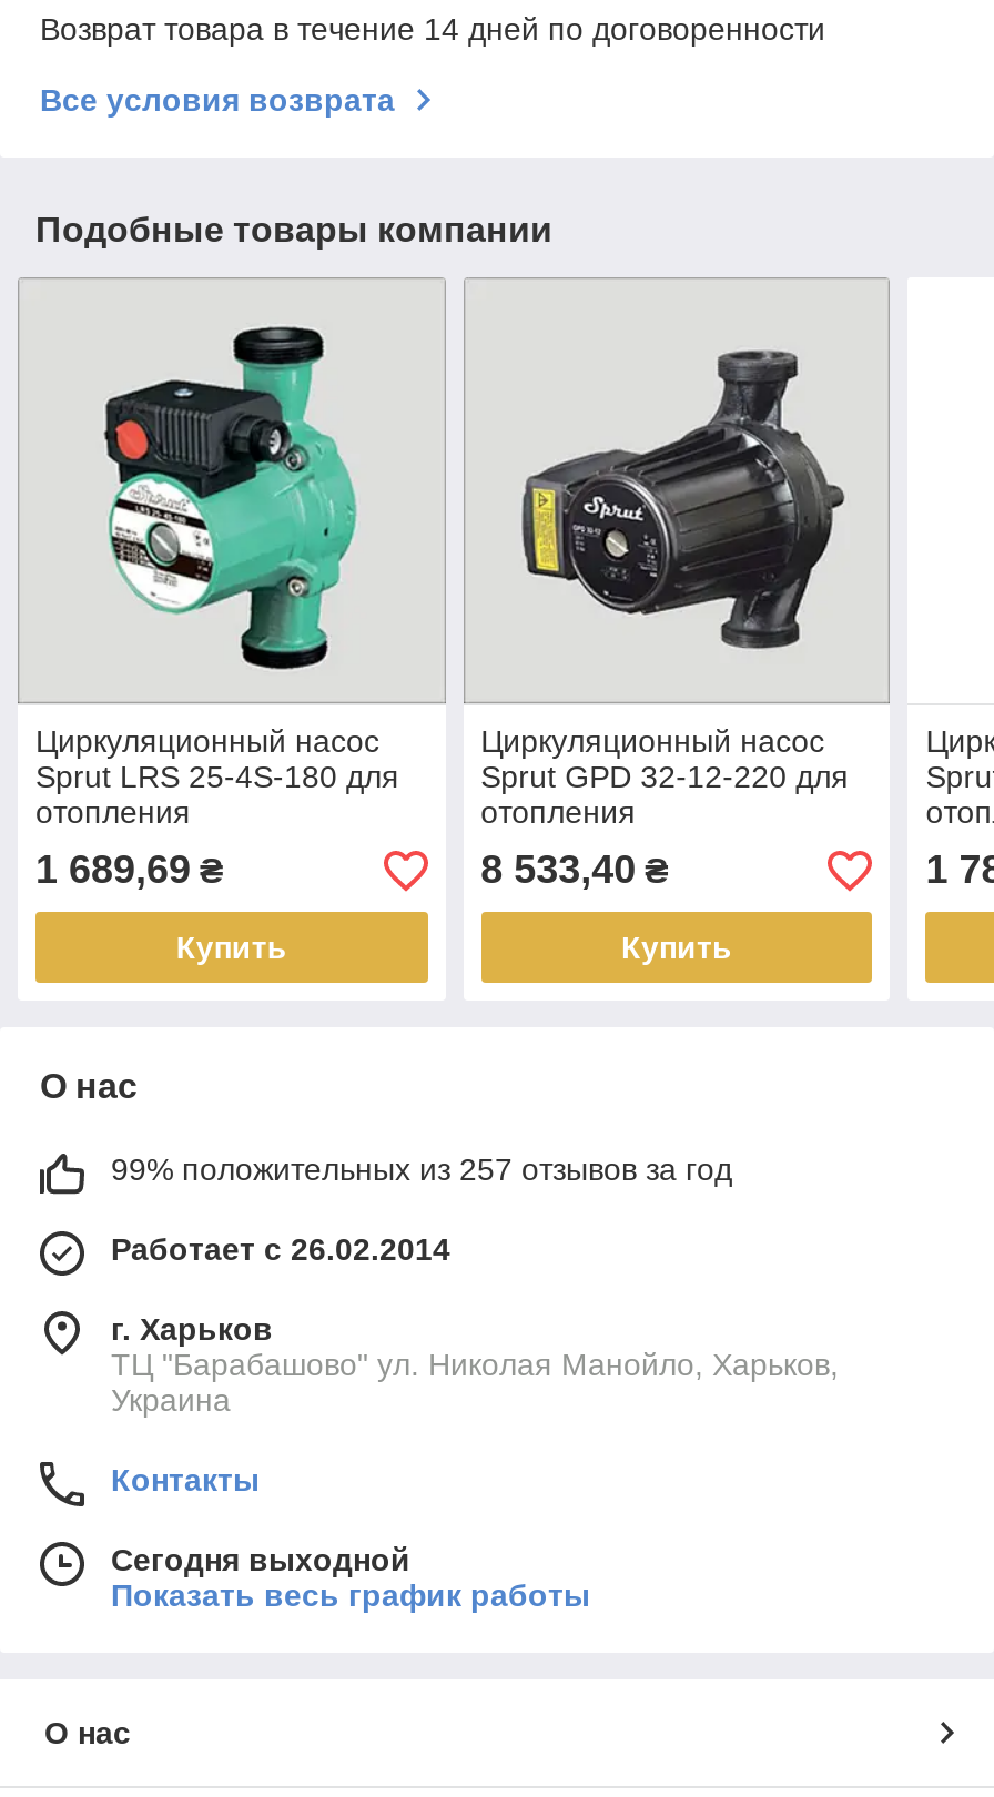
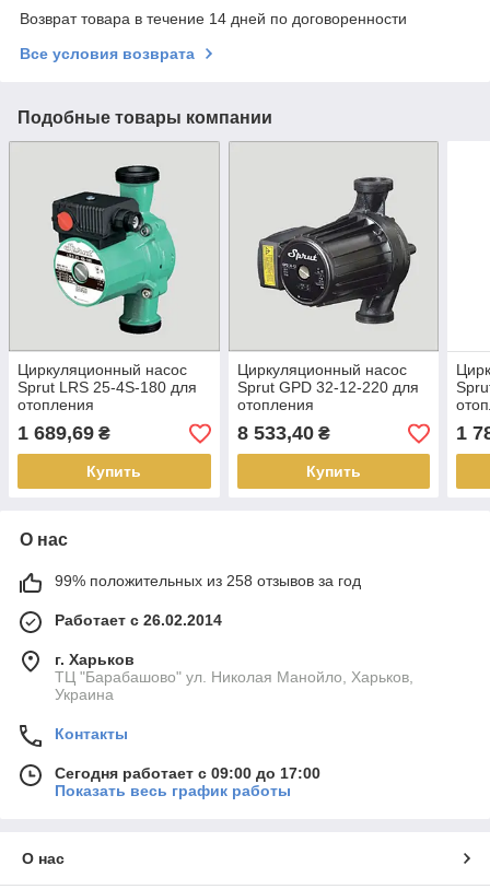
[111,1152,732,1188] 99% положительных из 257 отзывов за год -> [55,572,361,590] 99% положительных из 258 отзывов за год
[111,1543,410,1578] Сегодня выходной -> [55,765,320,782] Сегодня работает с 09:00 до 17:00

